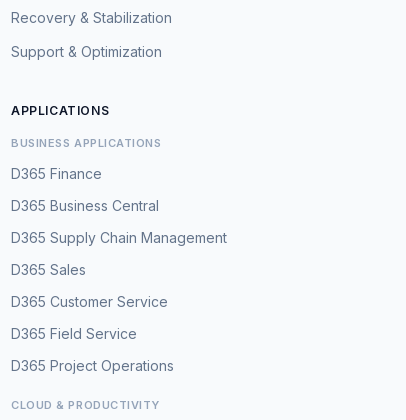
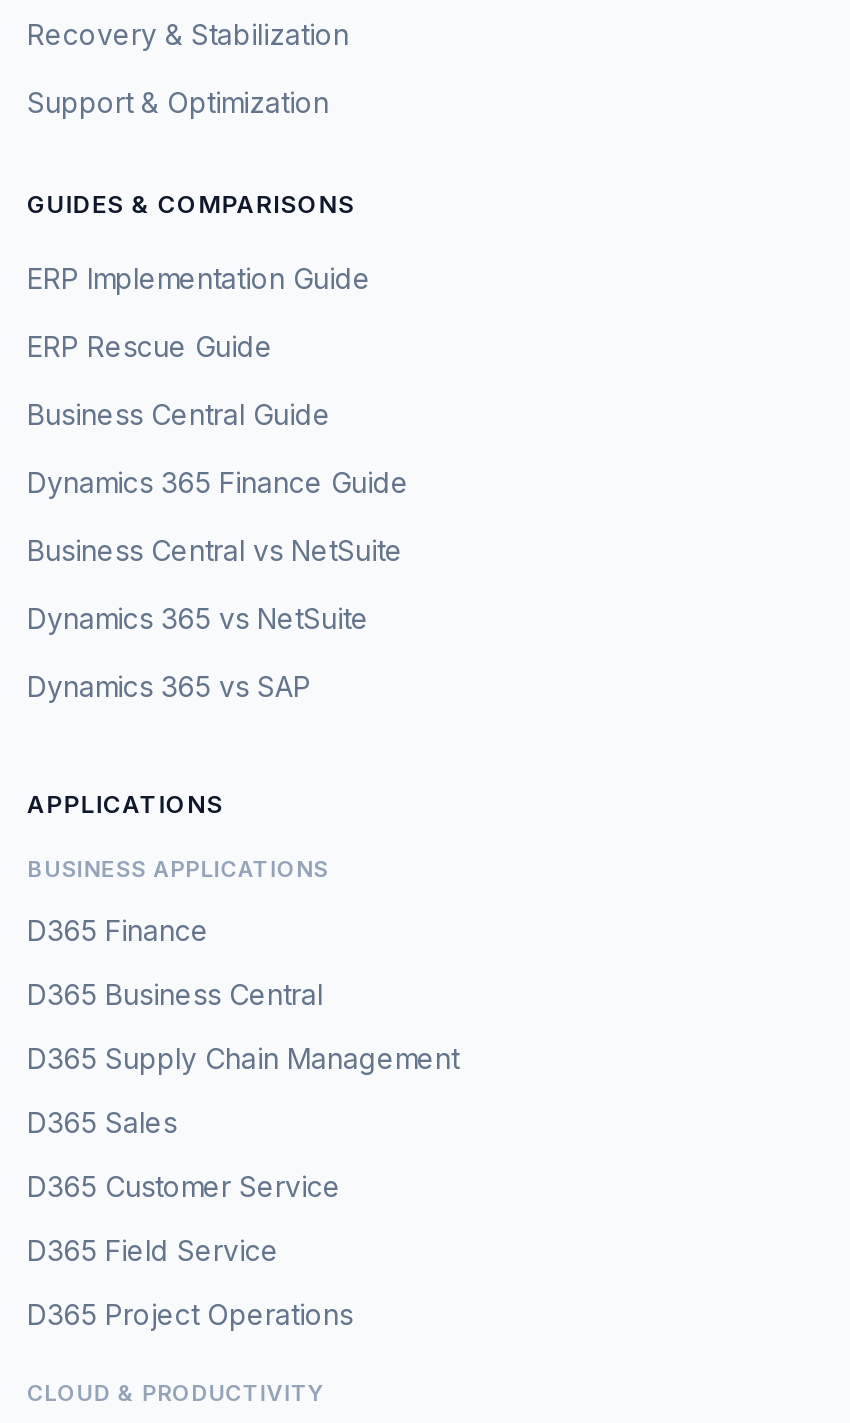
none -> [27,189,409,703] GUIDES & COMPARISONS | ERP Implementation Guide | ERP Rescue Guide | Business Central Guide | Dynamics 365 Finance Guide | Business Central vs NetSuite | Dynamics 365 vs NetSuite | Dynamics 365 vs SAP

